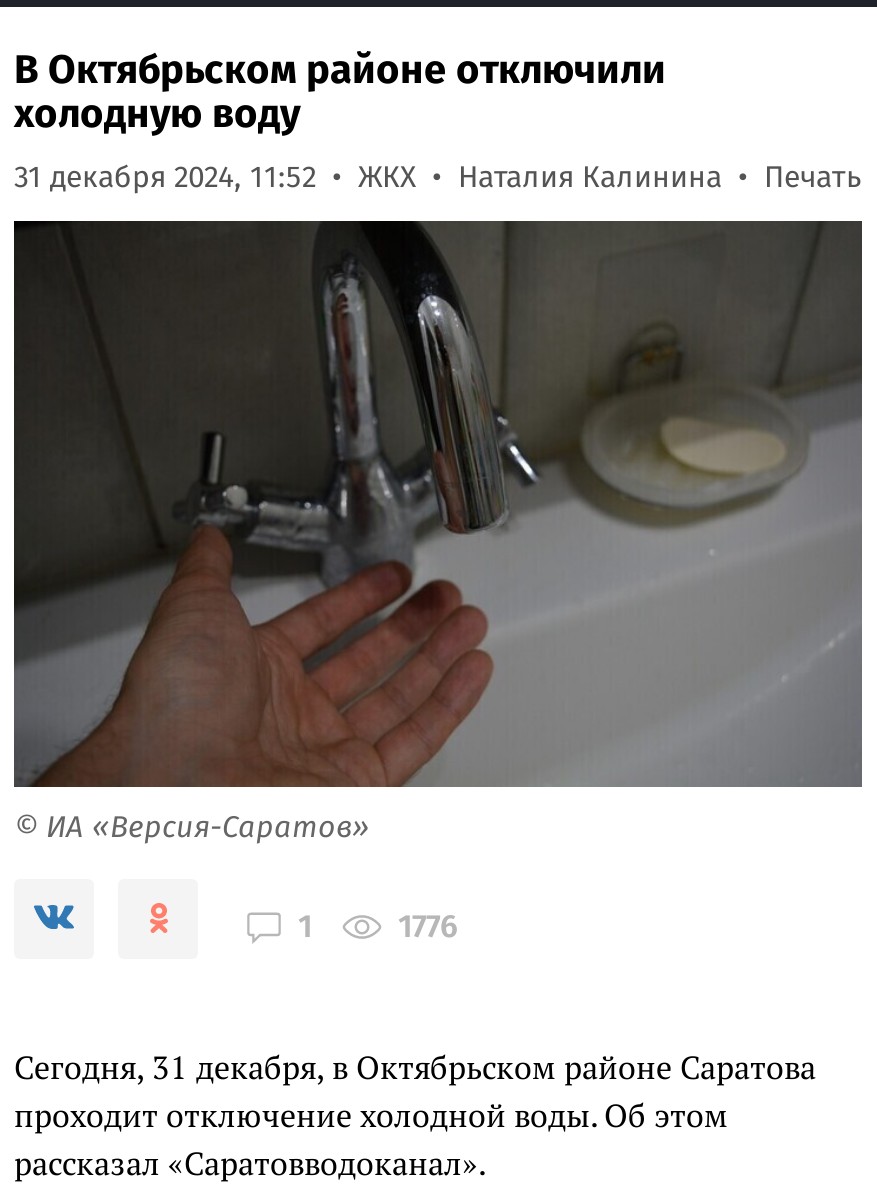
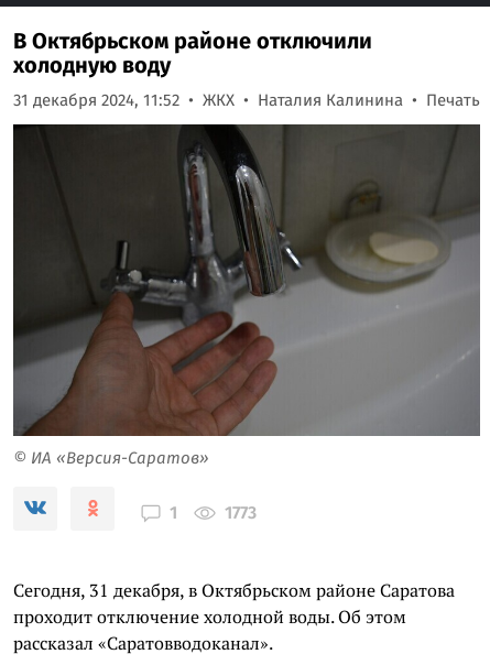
[398,907,458,945] 1776 -> [225,502,257,523] 1773

